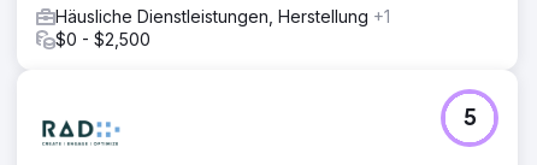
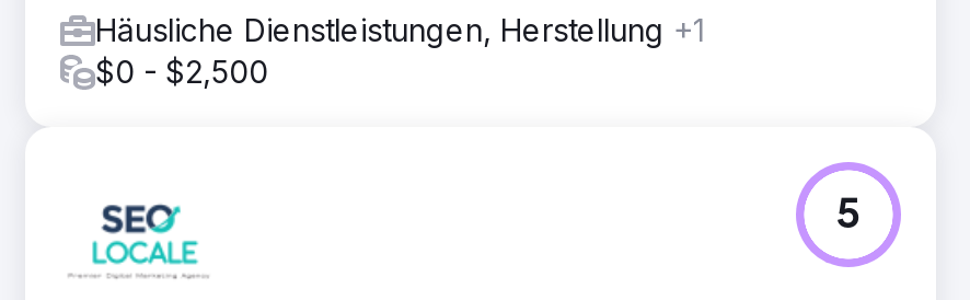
[41,112,122,153] [image] -> [67,201,213,280] [image]

